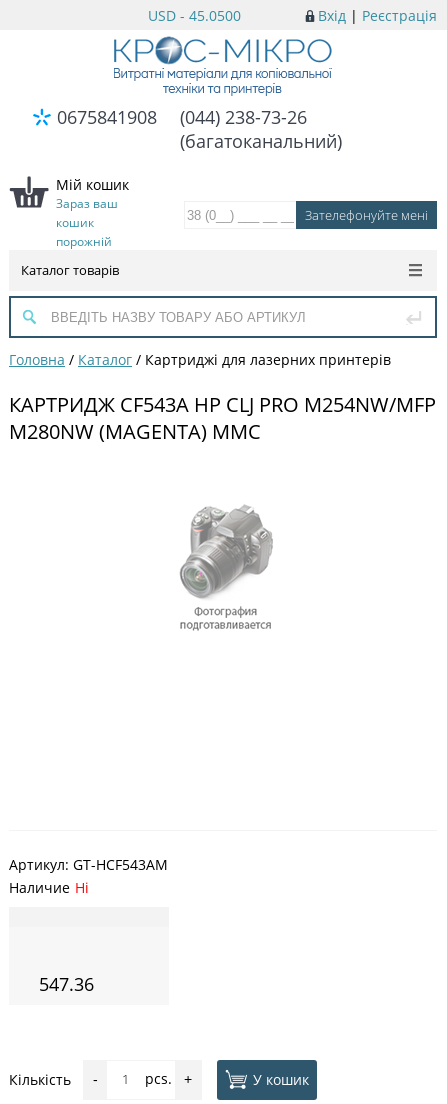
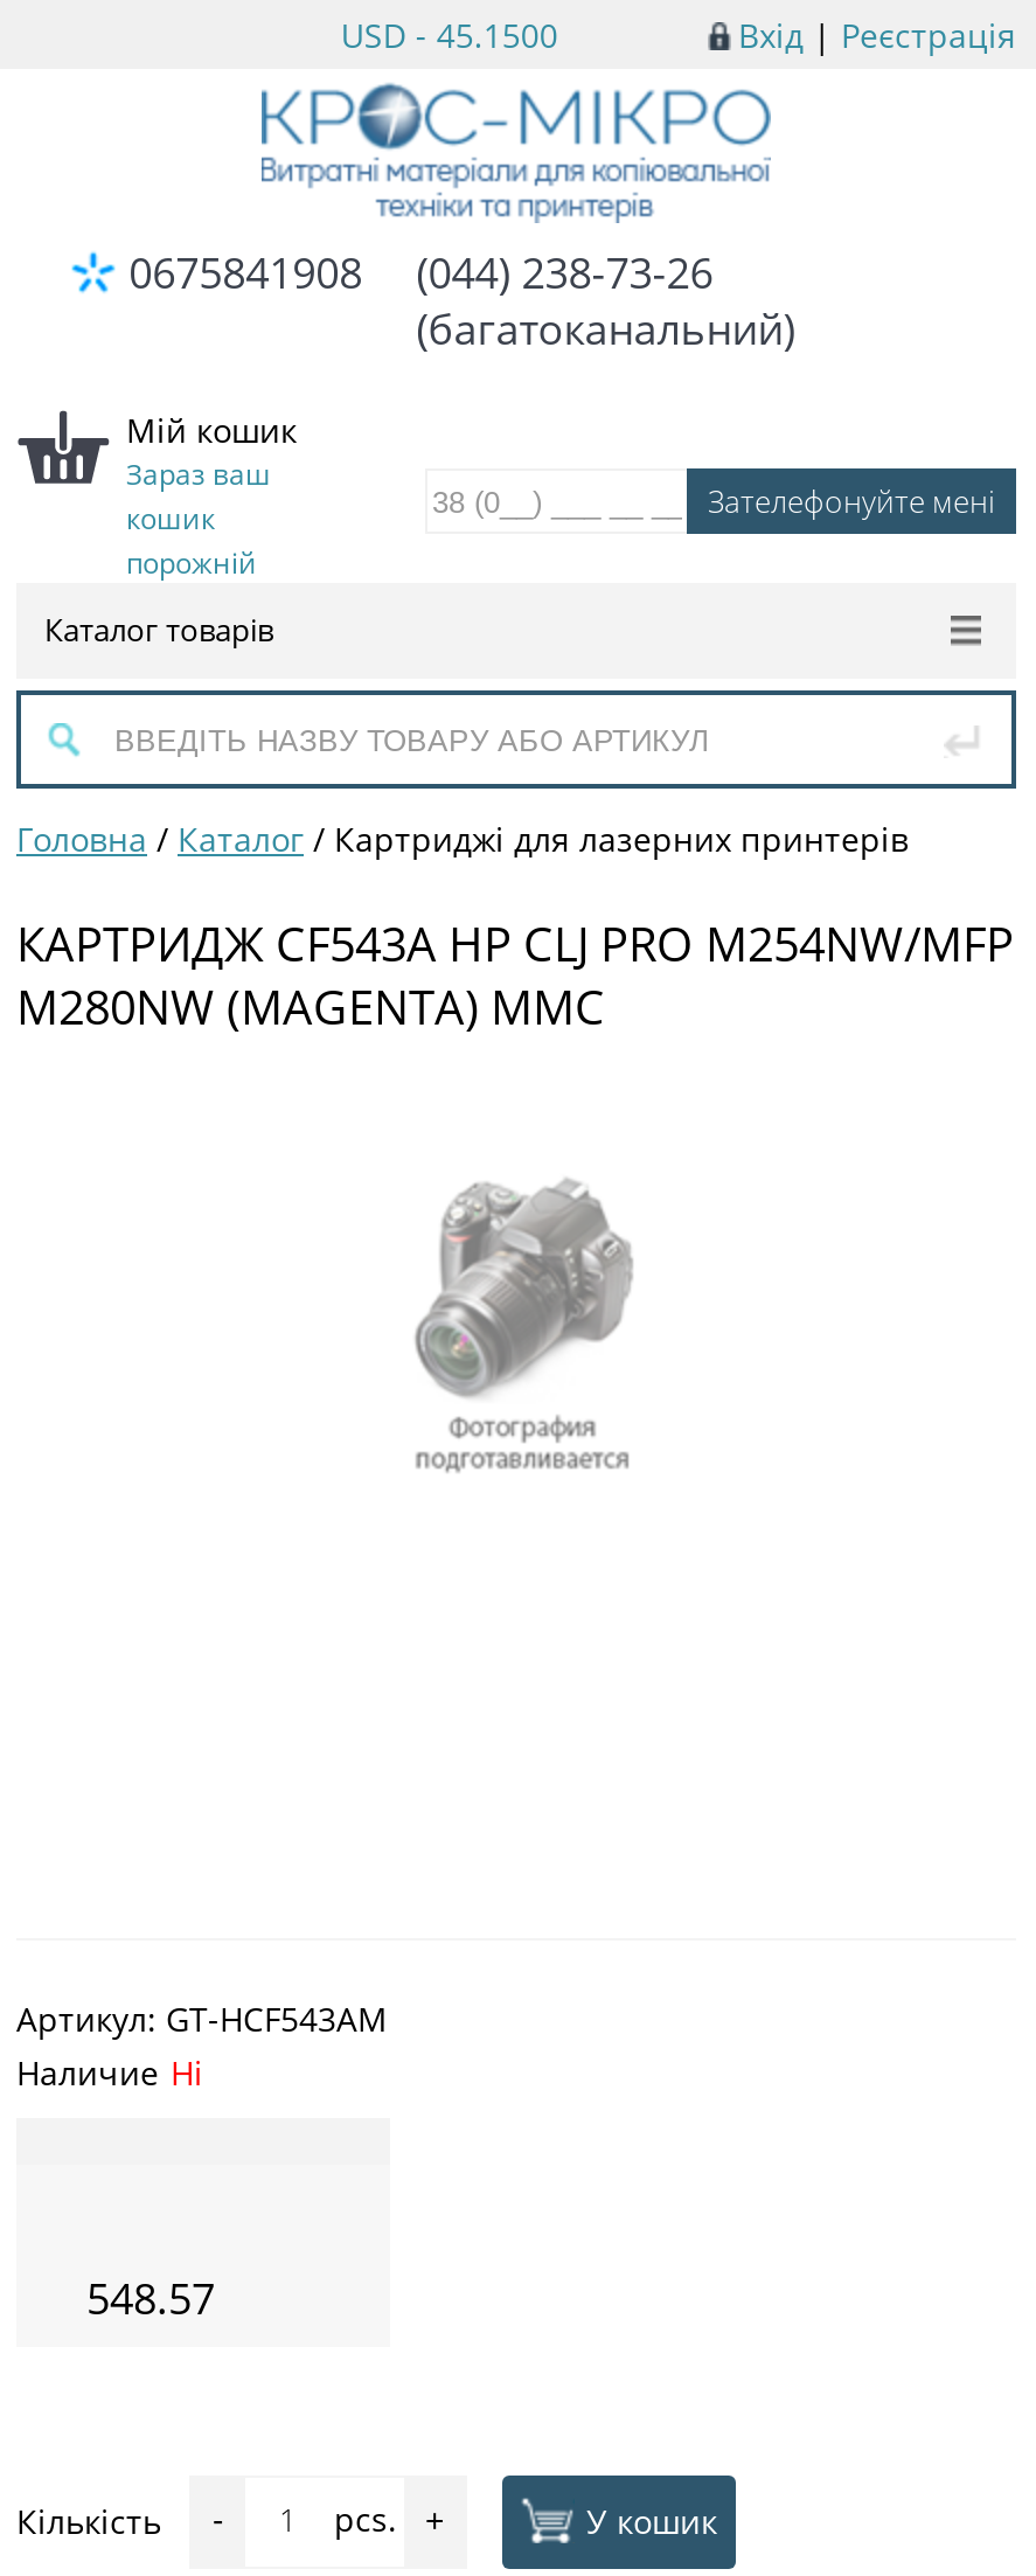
[148,6,241,25] USD - 45.0500 -> [341,13,558,57] USD - 45.1500
[39,971,94,995] 547.36 -> [86,2269,215,2325] 548.57

